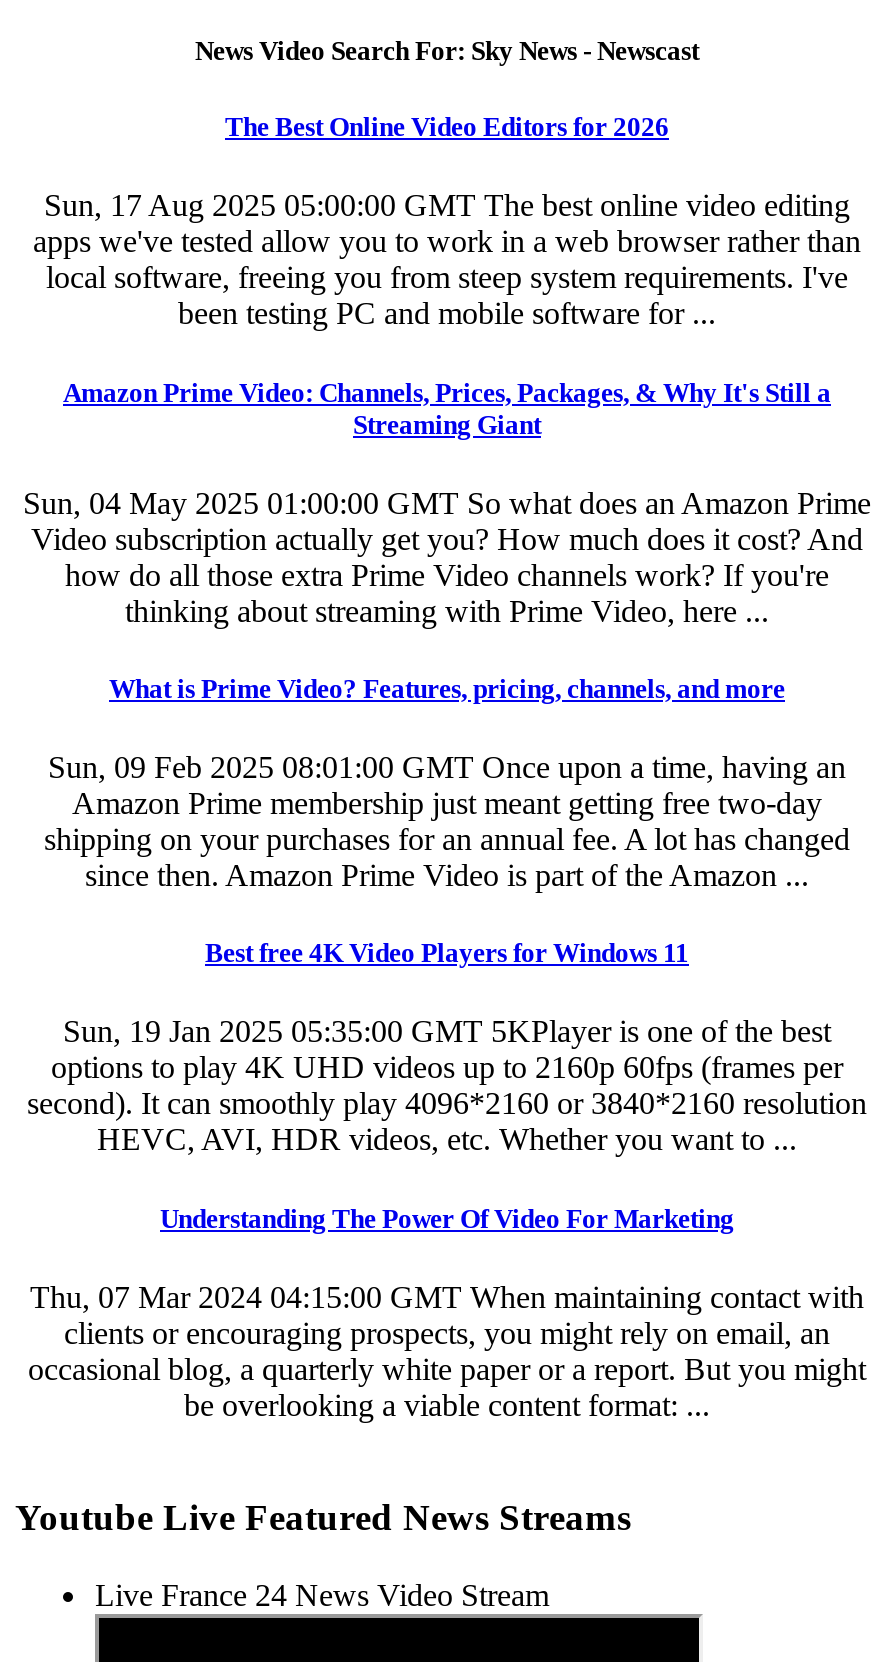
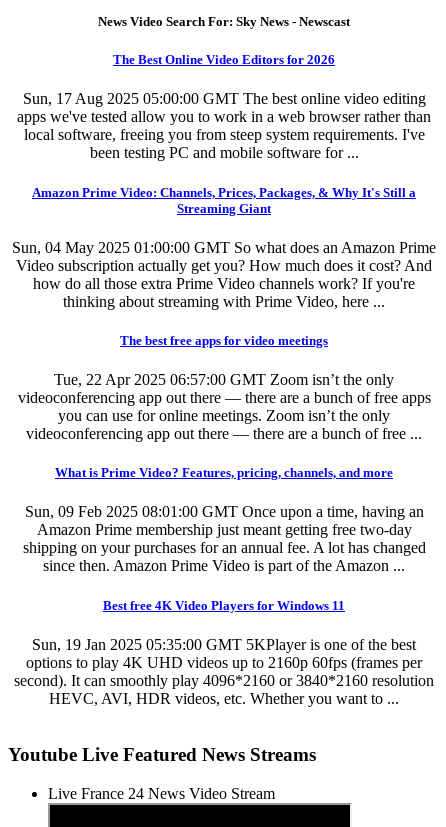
none -> [17,333,430,442] The best free apps for video meetings | Tue, 22 Apr 2025 06:57:00 GMT Zoom isn’t the only | videoconferencing app out there — there are a bunch of free apps | you can use for online meetings. Zoom isn’t the only | videoconferencing app out there — there are a bunch of free ...
moved [27,674,867,1157] -> [14,465,434,707]: What is Prime Video? Features, pricing, channels, and more | Sun, 09 Feb 2025 08:01:00 GMT Once upon a time, having an | Amazon Prime membership just meant getting free two-day | ... | second). It can smoothly play 4096*2160 or 3840*2160 resolution | HEVC, AVI, HDR videos, etc. Whether you want to ...
[28,1203,866,1422] Understanding The Power Of Video For Marketing | Thu, 07 Mar 2024 04:15:00 GMT When maintaining contact with | clients or encouraging prospects, you might rely on email, an | occasional blog, a quarterly white paper or a report. But you might | be overlooking a viable content format: ... -> none

